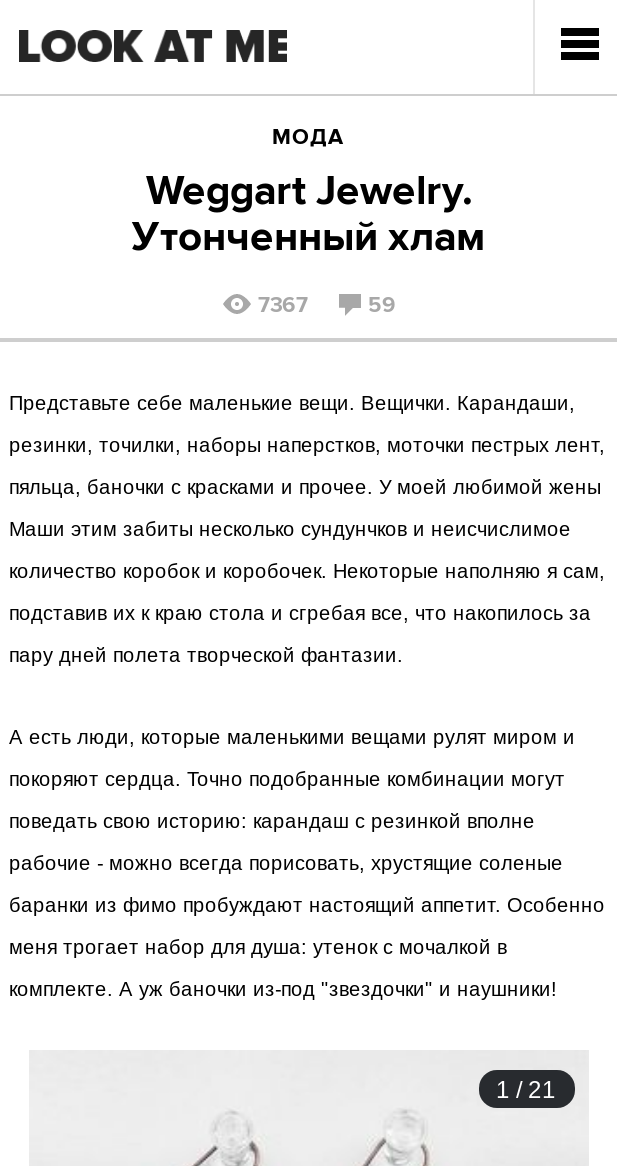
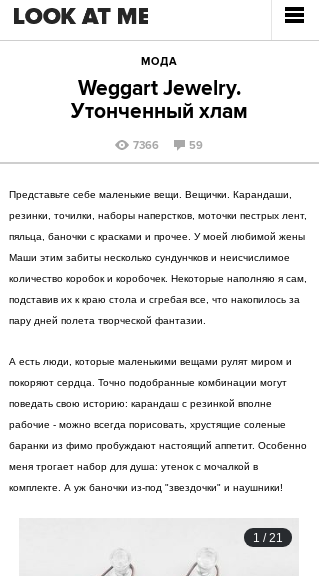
[258,292,308,320] 7367 -> [133,139,159,153] 7366

